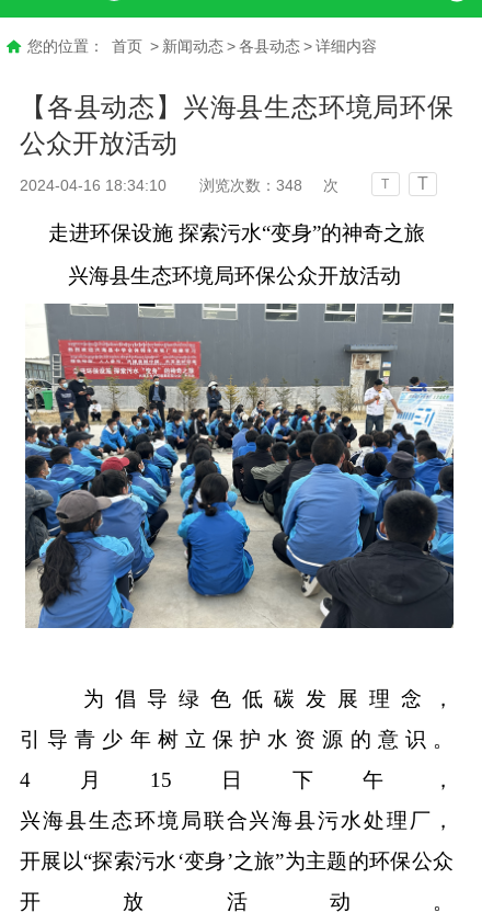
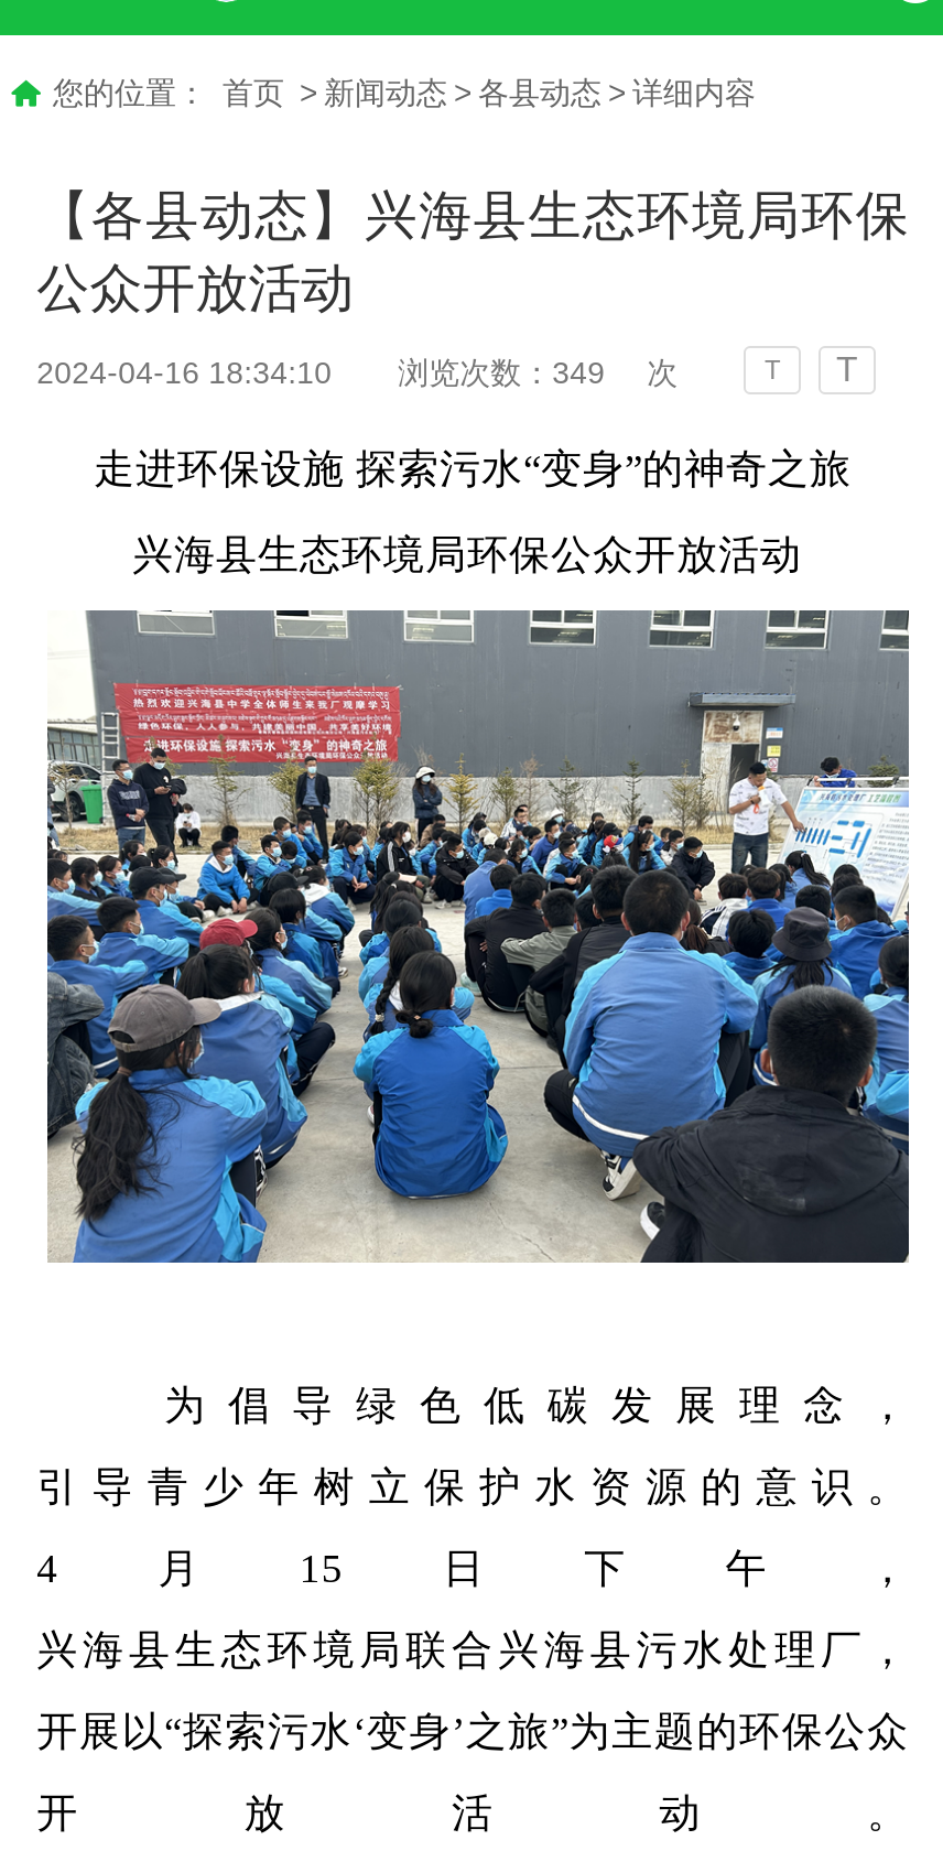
[20,176,339,193] 2024-04-16 18:34:10 浏览次数：348 次 -> [37,354,678,389] 2024-04-16 18:34:10 浏览次数：349 次

